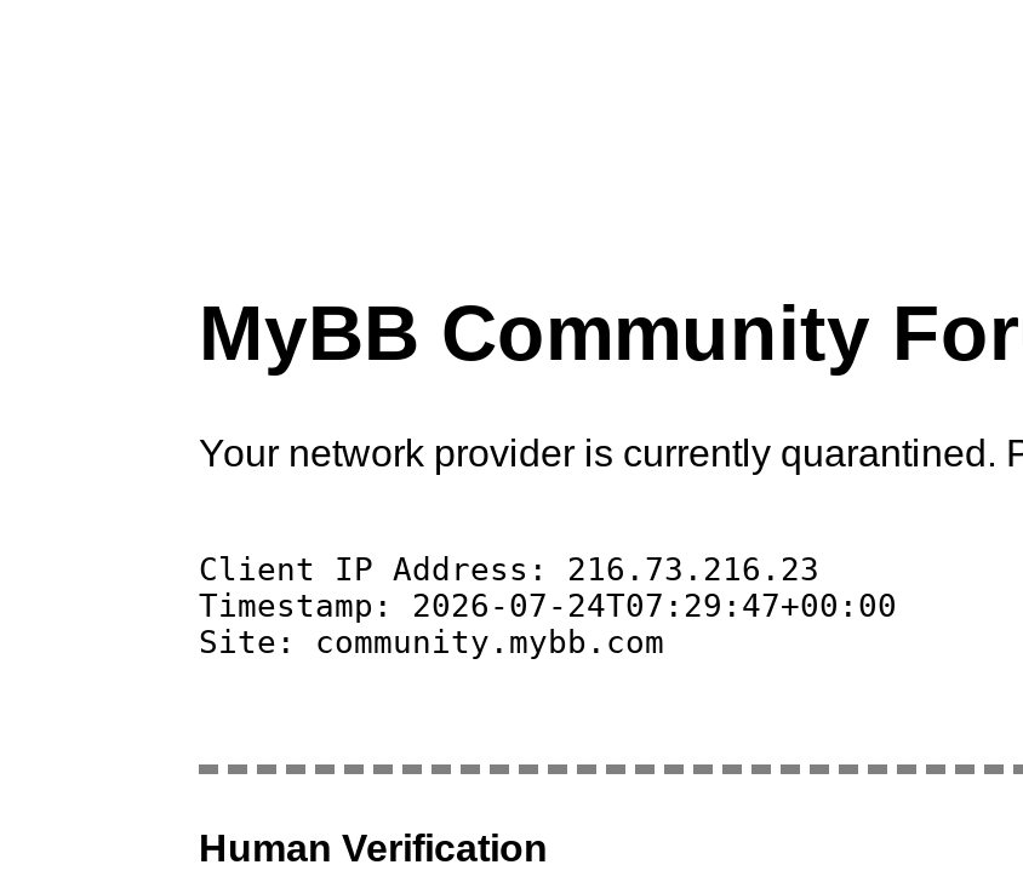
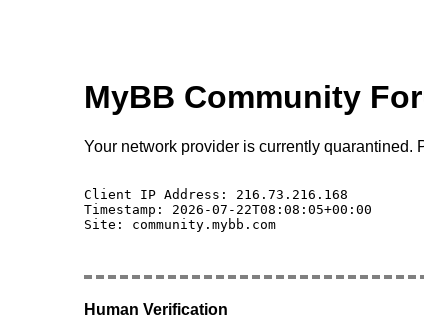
[199,551,839,587] Client IP Address: 216.73.216.23 -> [84,187,356,202] Client IP Address: 216.73.216.168
[199,587,897,624] Timestamp: 2026-07-24T07:29:47+00:00 -> [84,202,372,217] Timestamp: 2026-07-22T08:08:05+00:00

